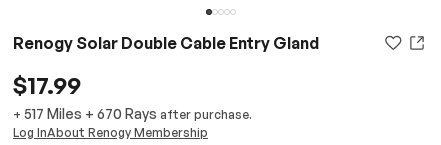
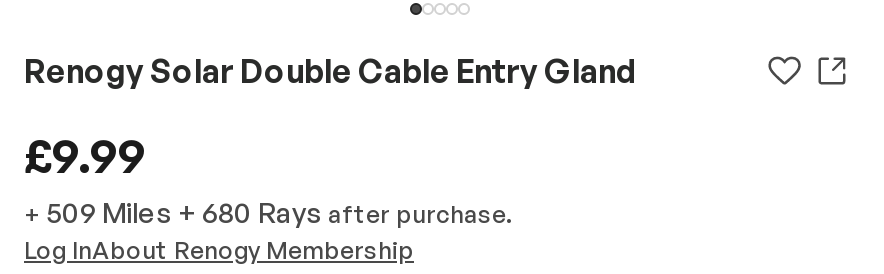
[13,70,81,100] $17.99 -> [24,125,146,185] £9.99
[13,105,252,122] + 517 Miles + 670 Rays after purchase. -> [24,195,512,229] + 509 Miles + 680 Rays after purchase.

